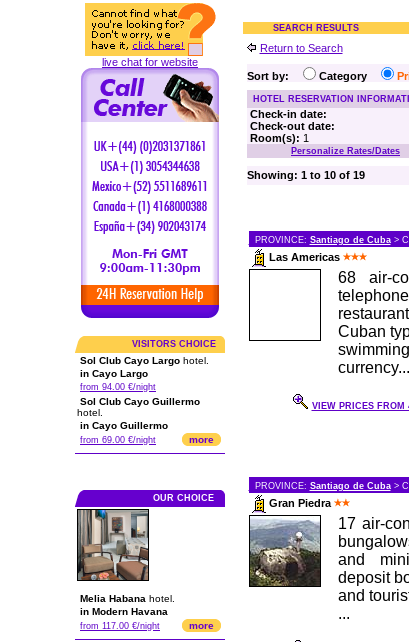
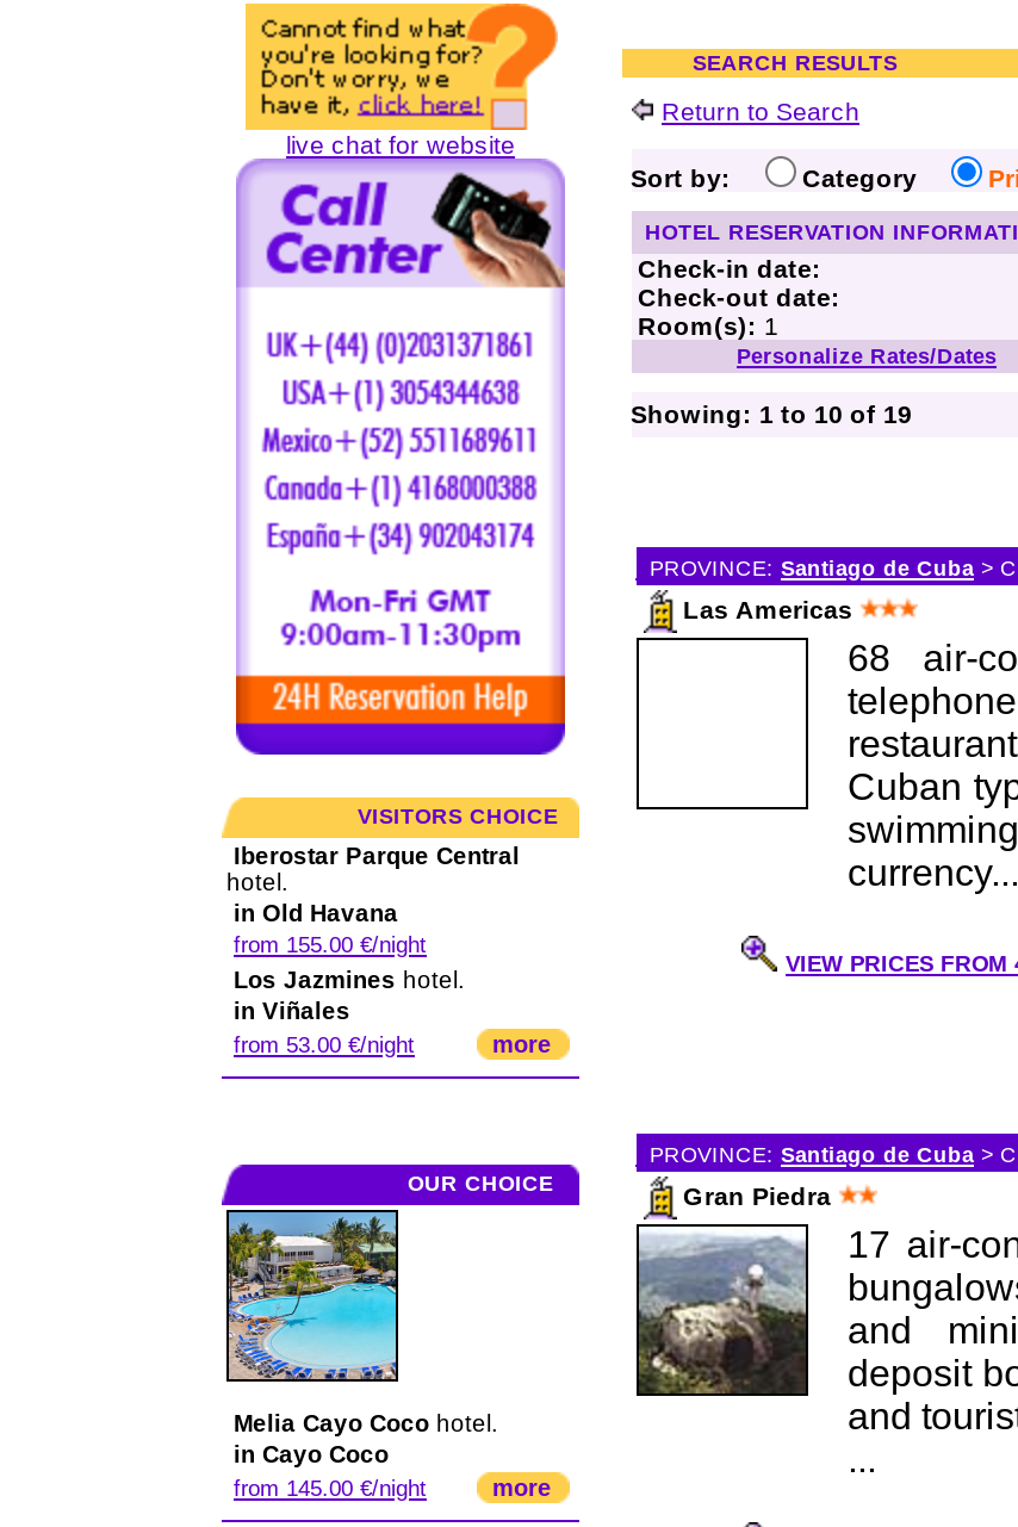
[80,355,209,407] Sol Club Cayo Largo hotel. | in Cayo Largo | from 94.00 €/night | Sol Club Cayo Guillermo -> [234,843,520,869] Iberostar Parque Central
moved [77,407,103,418] -> [226,869,288,895]: hotel.
[80,420,168,445] in Cayo Guillermo | from 69.00 €/night -> [234,900,465,1057] in Old Havana | from 155.00 €/night | Los Jazmines hotel. | in Viñales | from 53.00 €/night
[77,509,175,631] [image] | Melia Habana hotel. | in Modern Havana | from 117.00 €/night -> [226,1210,498,1501] [image] | Melia Cayo Coco hotel. | in Cayo Coco | from 145.00 €/night

